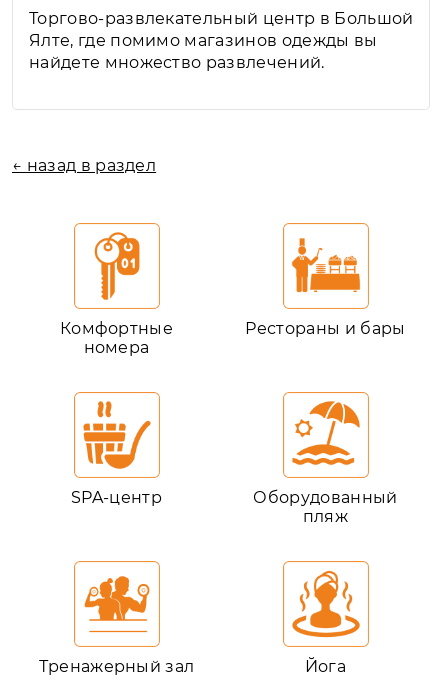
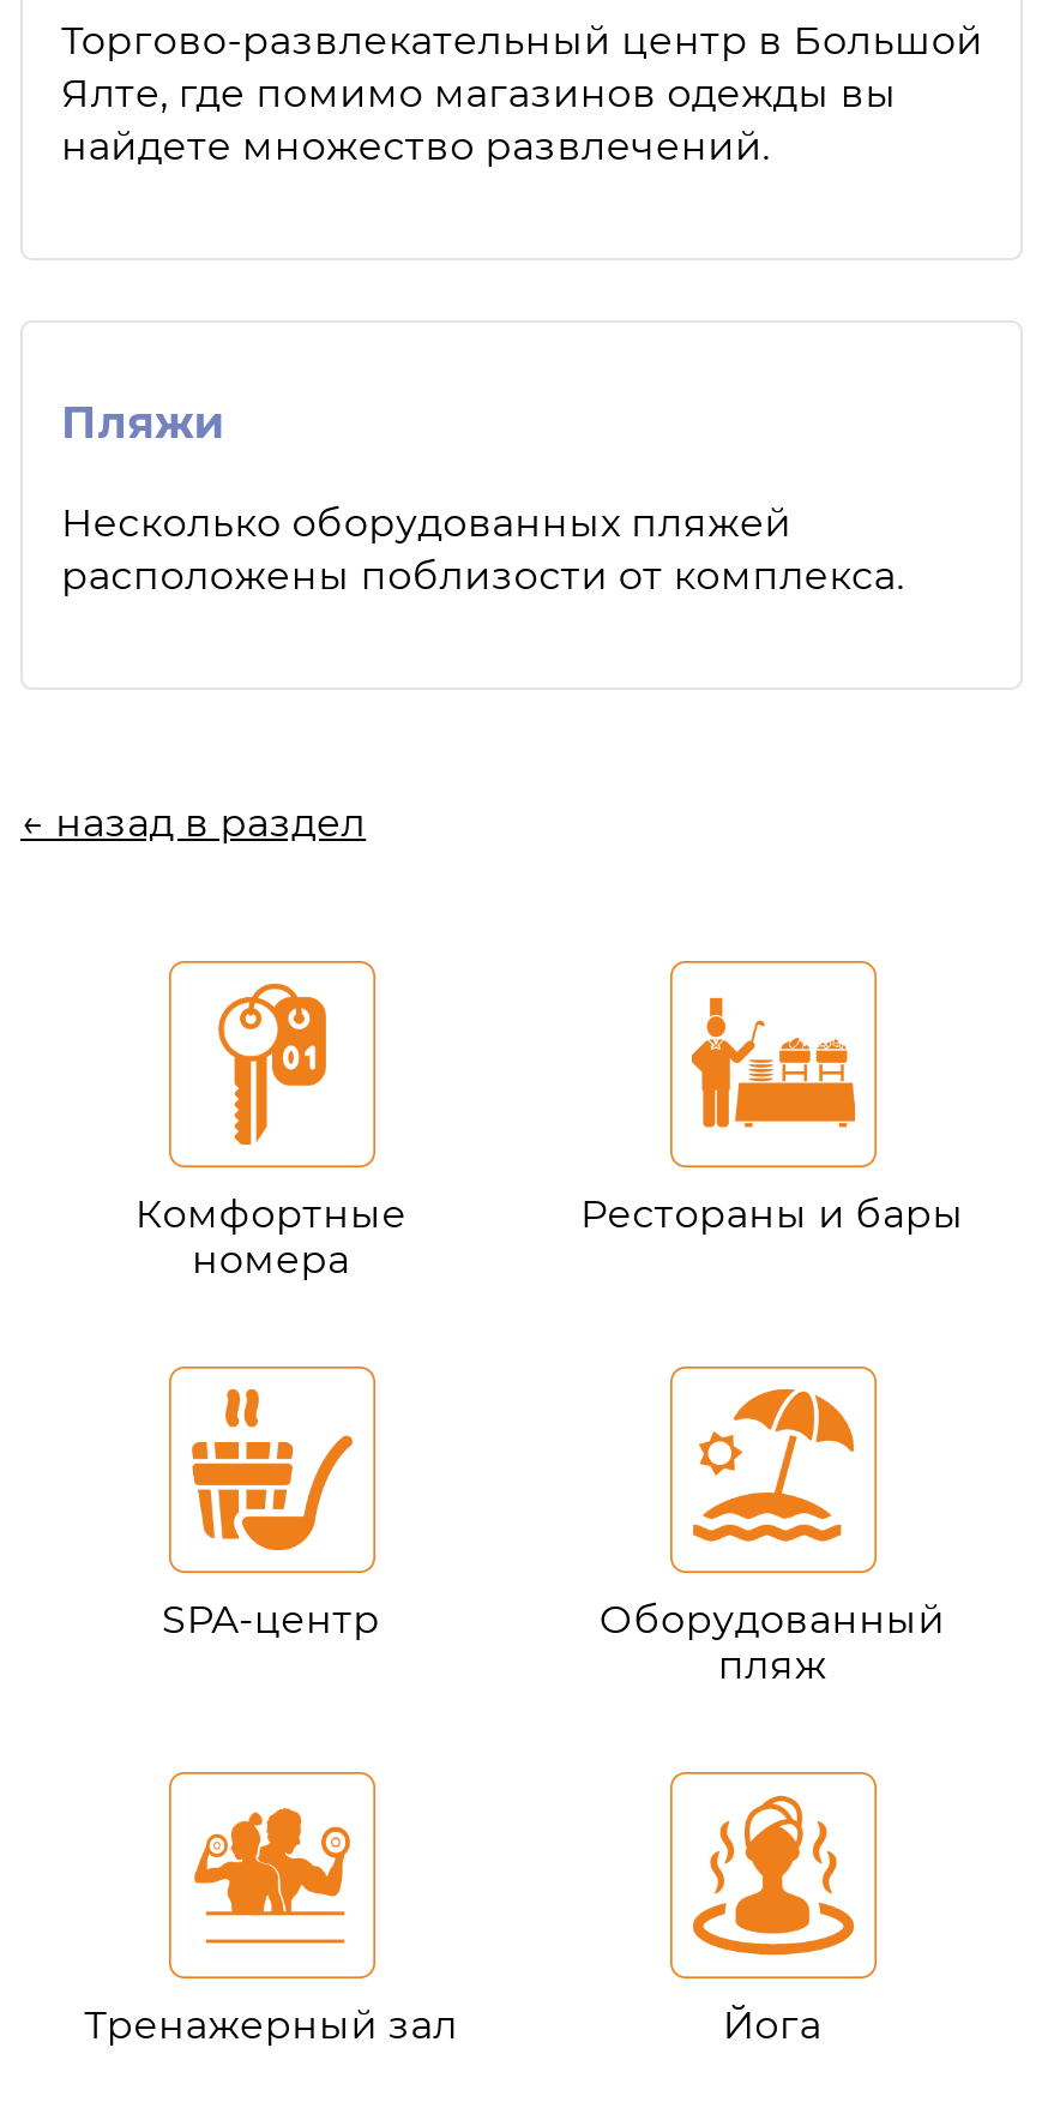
none -> [61,397,904,599] Пляжи | Несколько оборудованных пляжей | расположены поблизости от комплекса.

